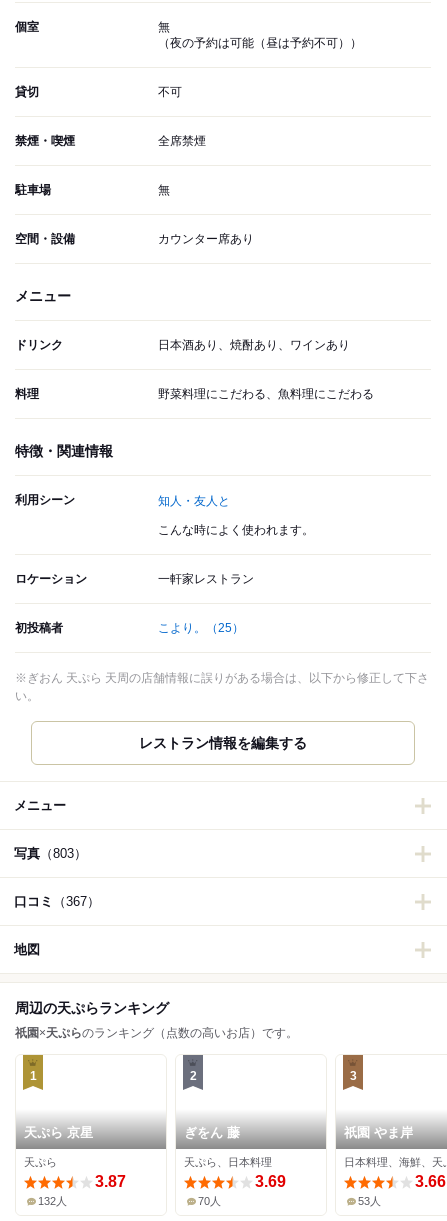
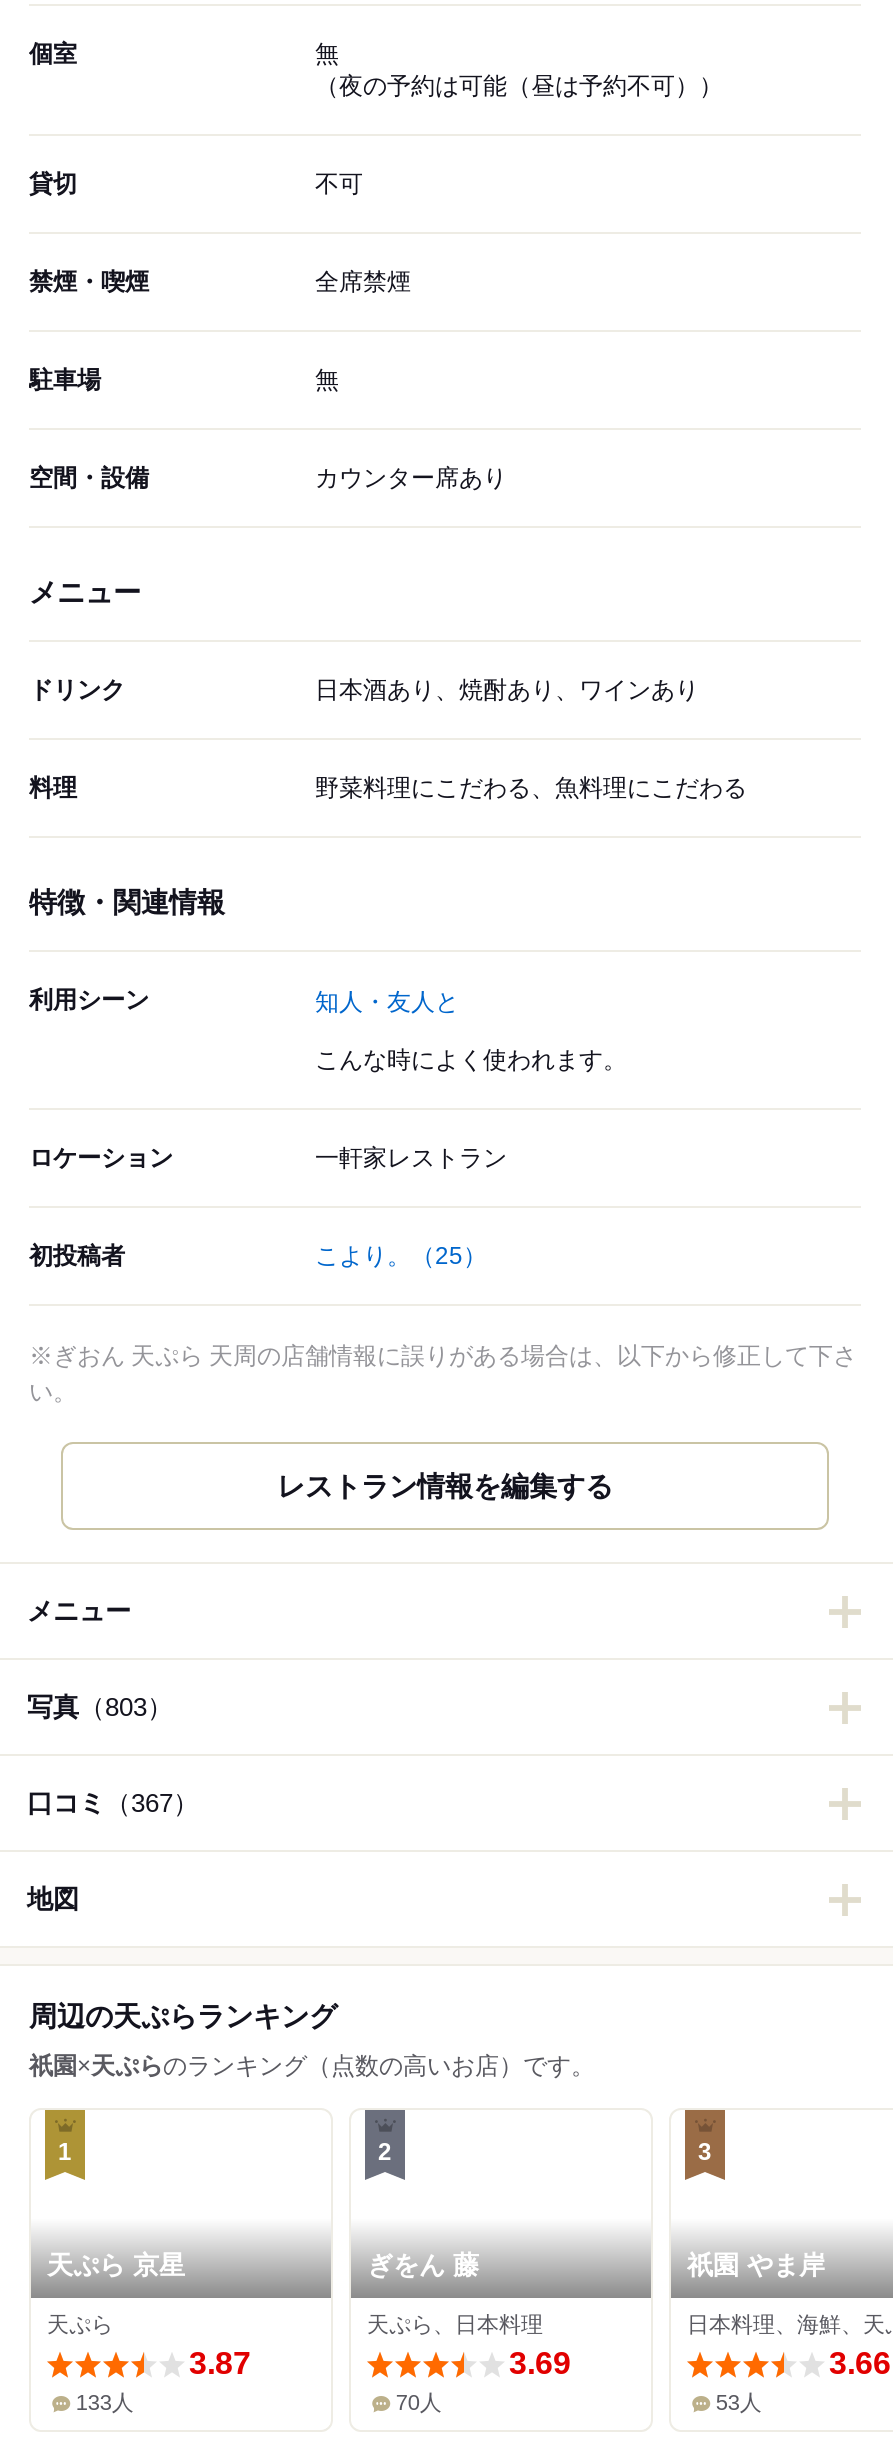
[38,1195,67,1207] 132人 -> [76,2391,134,2415] 133人

